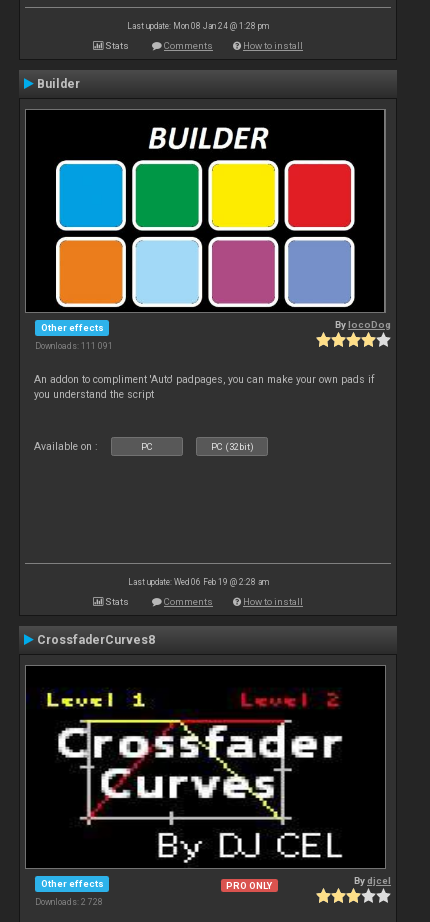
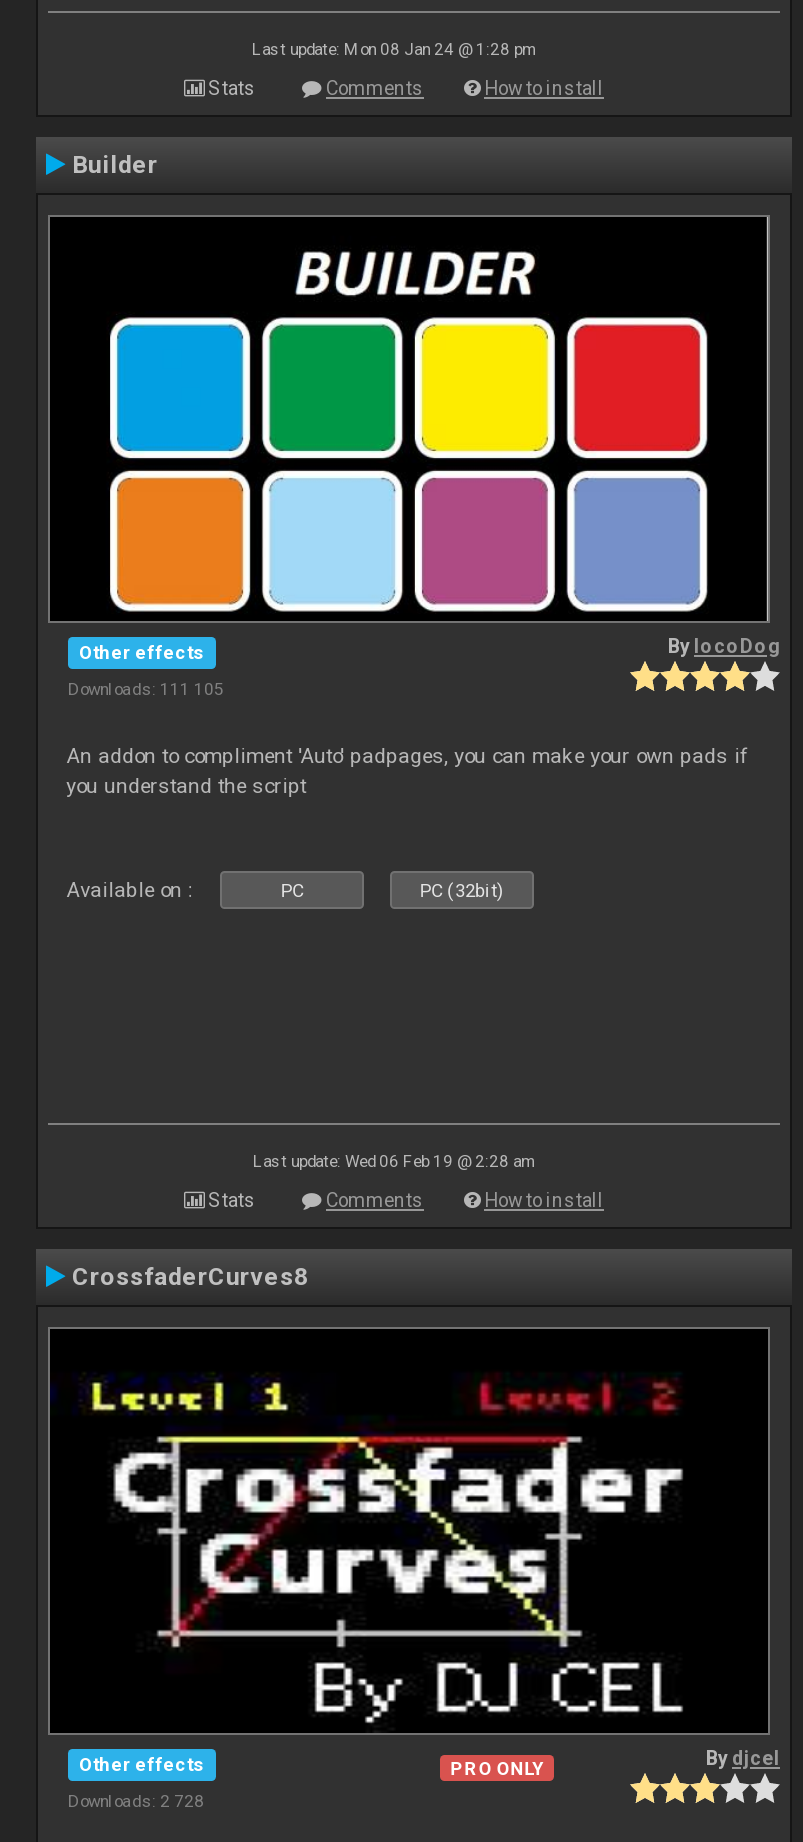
[35,341,113,351] Downloads: 111 091 -> [68,678,224,698] Downloads: 111 105

